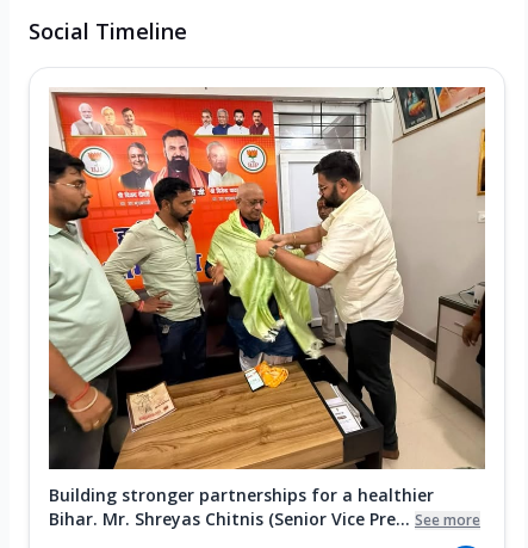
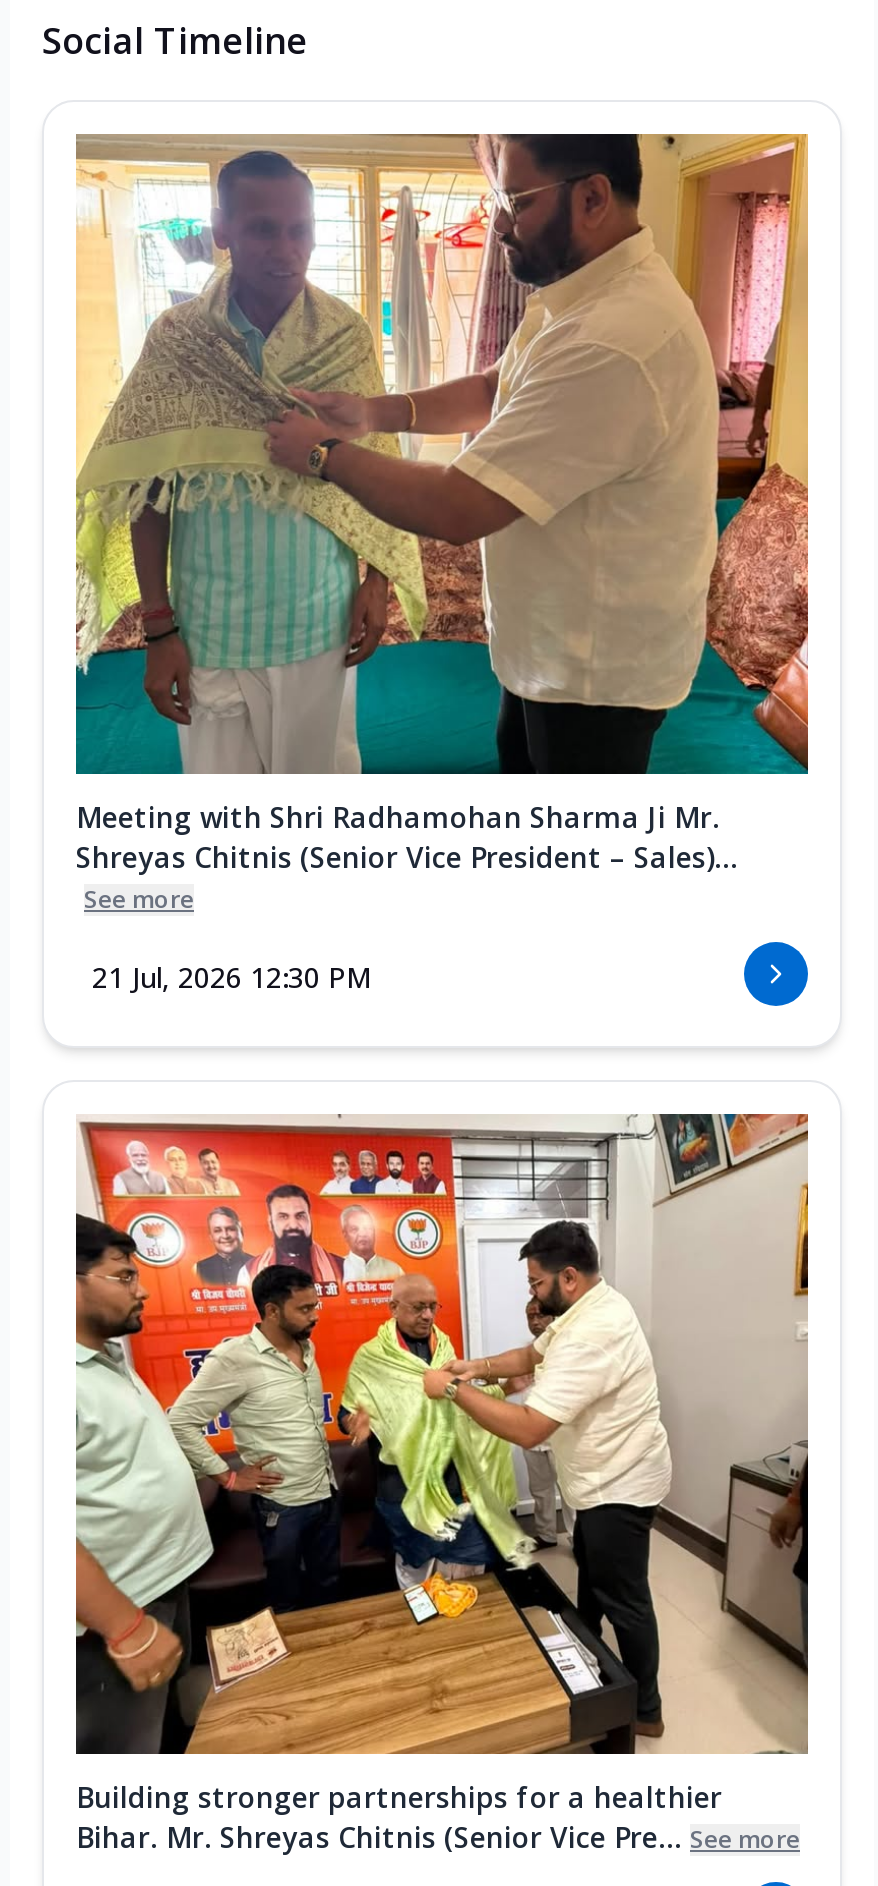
none -> [74,132,810,996] [image] | Meeting with Shri Radhamohan Sharma Ji Mr. | Shreyas Chitnis (Senior Vice President – Sales)... | See more | 21 Jul, 2026 12:30 PM
none -> [742,940,810,1008] [image]

